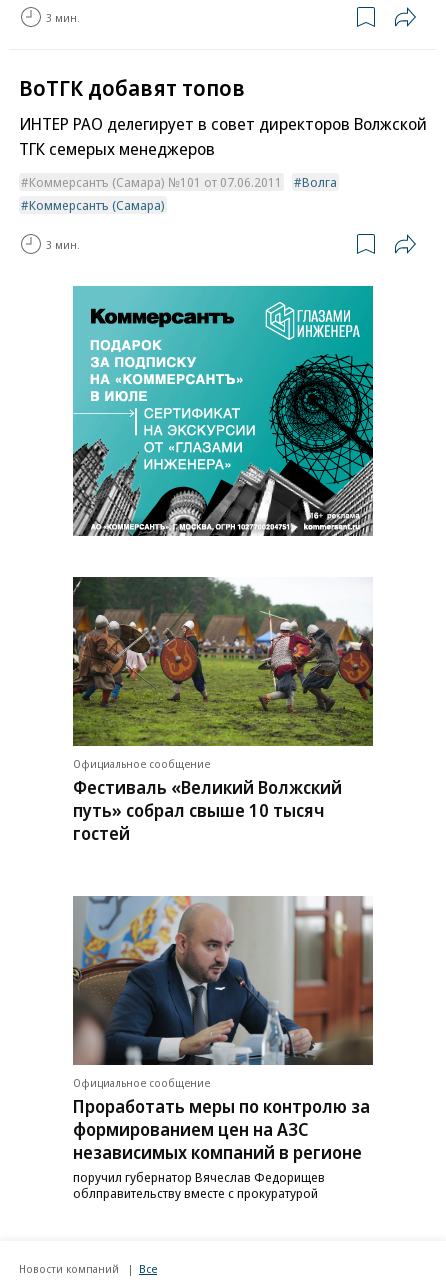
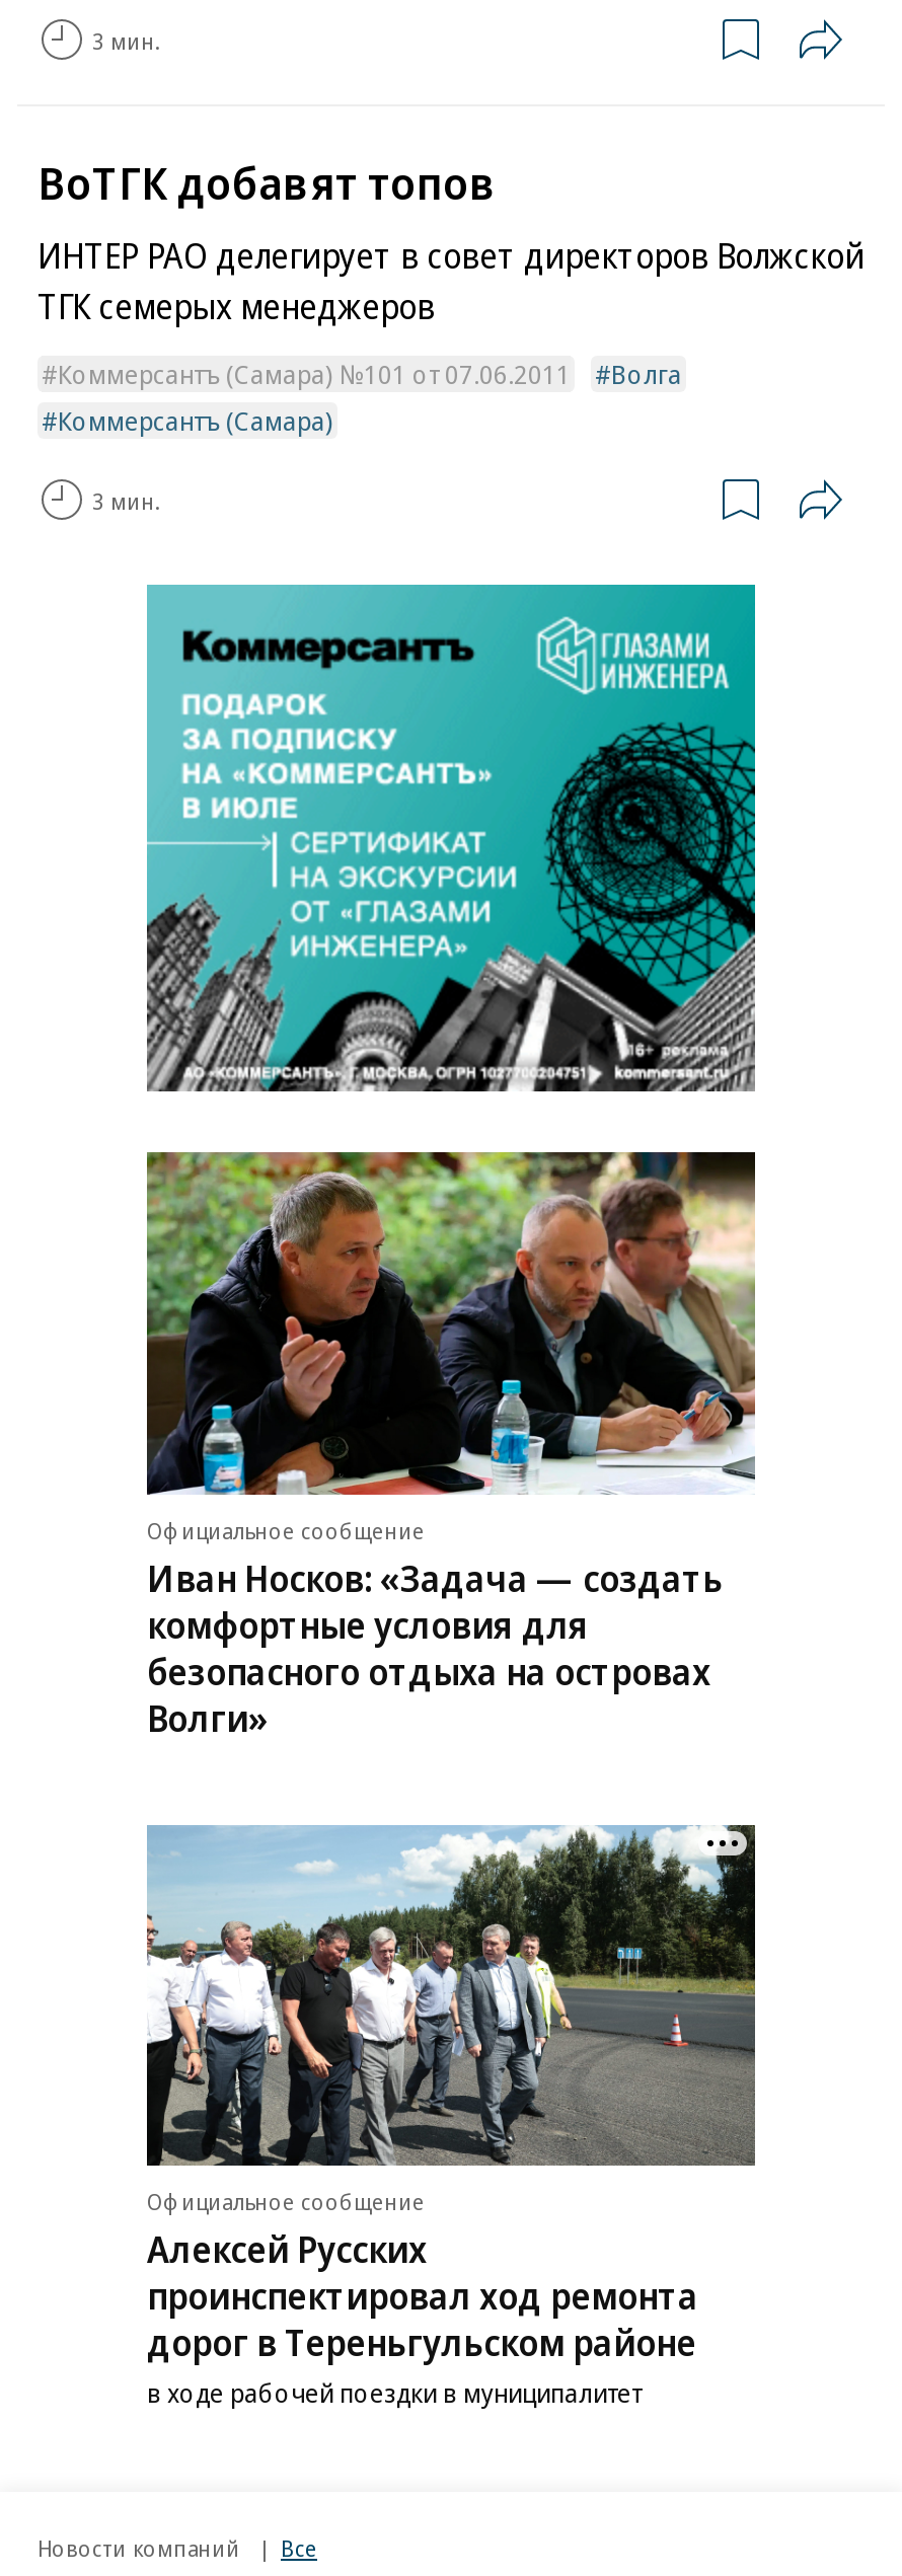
[73,576,374,845] [image] | Фестиваль «Великий Волжский | путь» собрал свыше 10 тысяч | гостей -> [145,1150,757,1742] [image] | Иван Носков: «Задача — создать | комфортные условия для | безопасного отдыха на островах | Волги»
[72,895,373,1202] [image] | Проработать меры по контролю за | формированием цен на АЗС | независимых компаний в регионе | поручил губернатор Вячеслав Федорищев | облправительству вместе с прокуратурой -> [147,1823,757,2411] [image] | Алексей Русских | проинспектировал ход ремонта | дорог в Тереньгульском районе | в ходе рабочей поездки в муниципалитет

